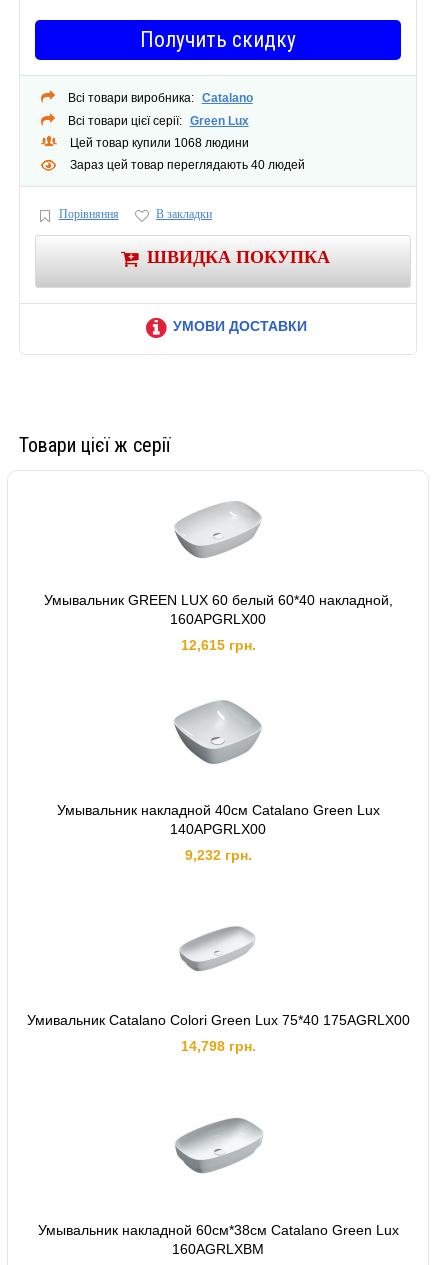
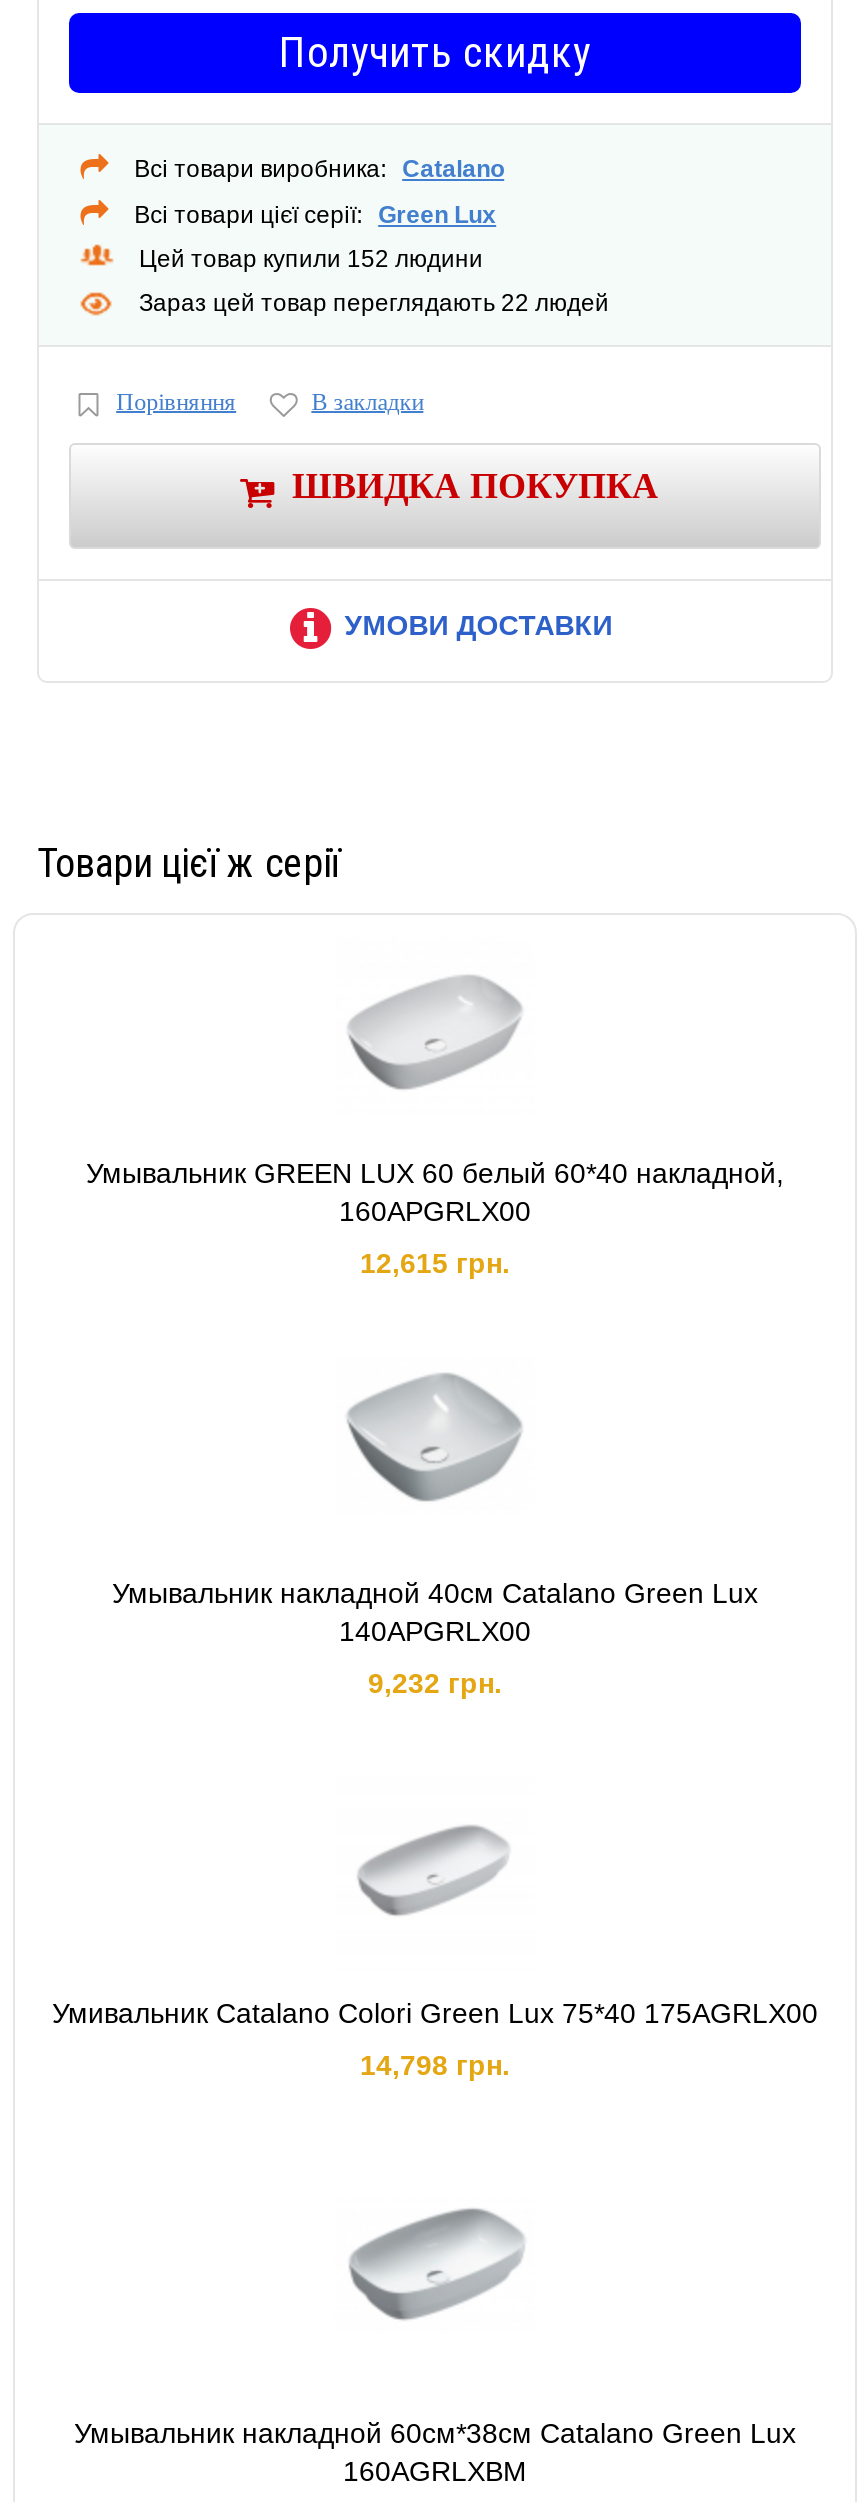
[70,136,249,150] Цей товар купили 1068 людини -> [139,245,483,273] Цей товар купили 152 людини
[70,158,305,172] Зараз цей товар переглядають 40 людей -> [139,289,609,317] Зараз цей товар переглядають 22 людей

